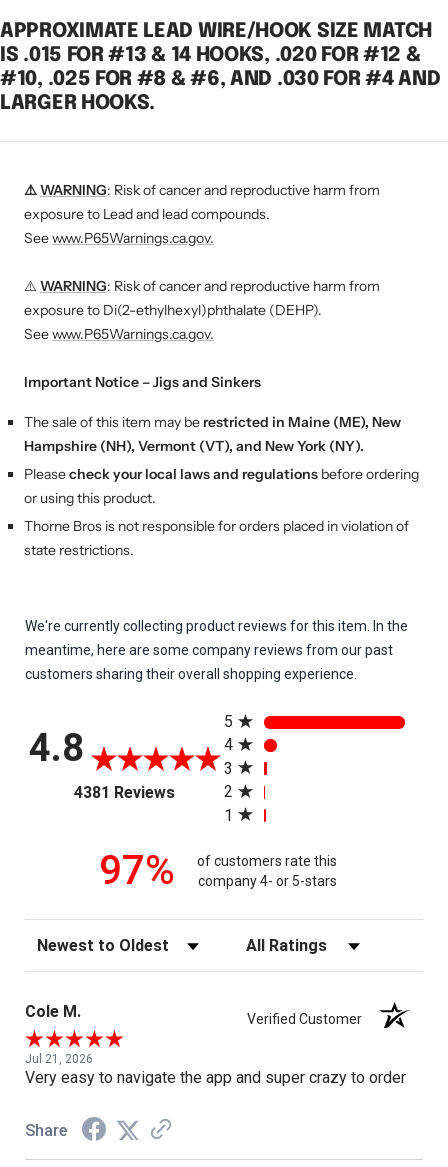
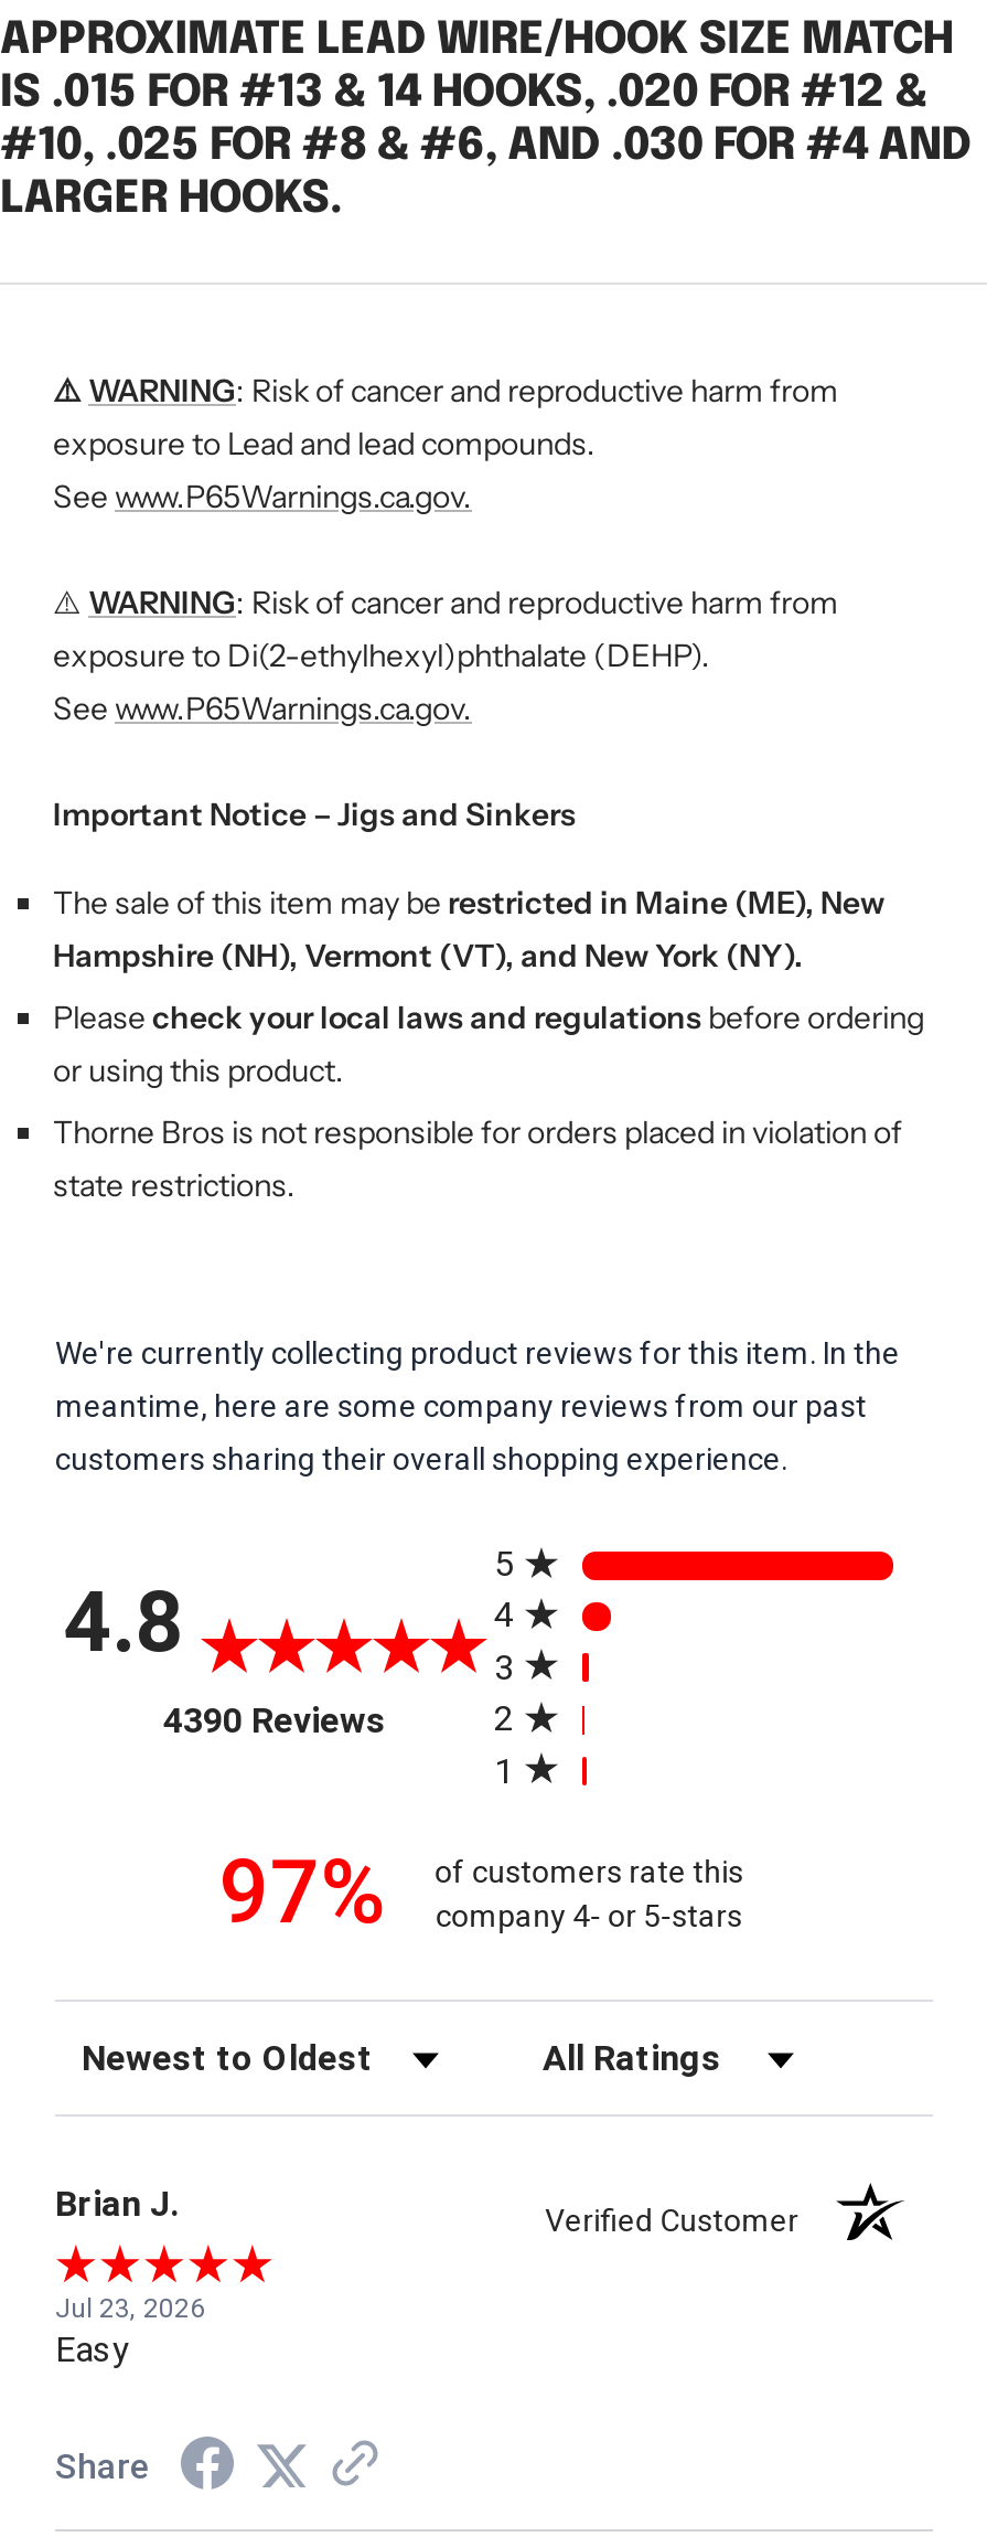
[74,783,175,802] 4381 Reviews -> [163,1700,386,1742] 4390 Reviews
[25,1002,81,1021] Cole M. -> [55,2183,179,2225] Brian J.
[25,1052,406,1087] Jul 21, 2026 | Very easy to navigate the app and super crazy to order -> [55,2293,205,2371] Jul 23, 2026 | Easy

